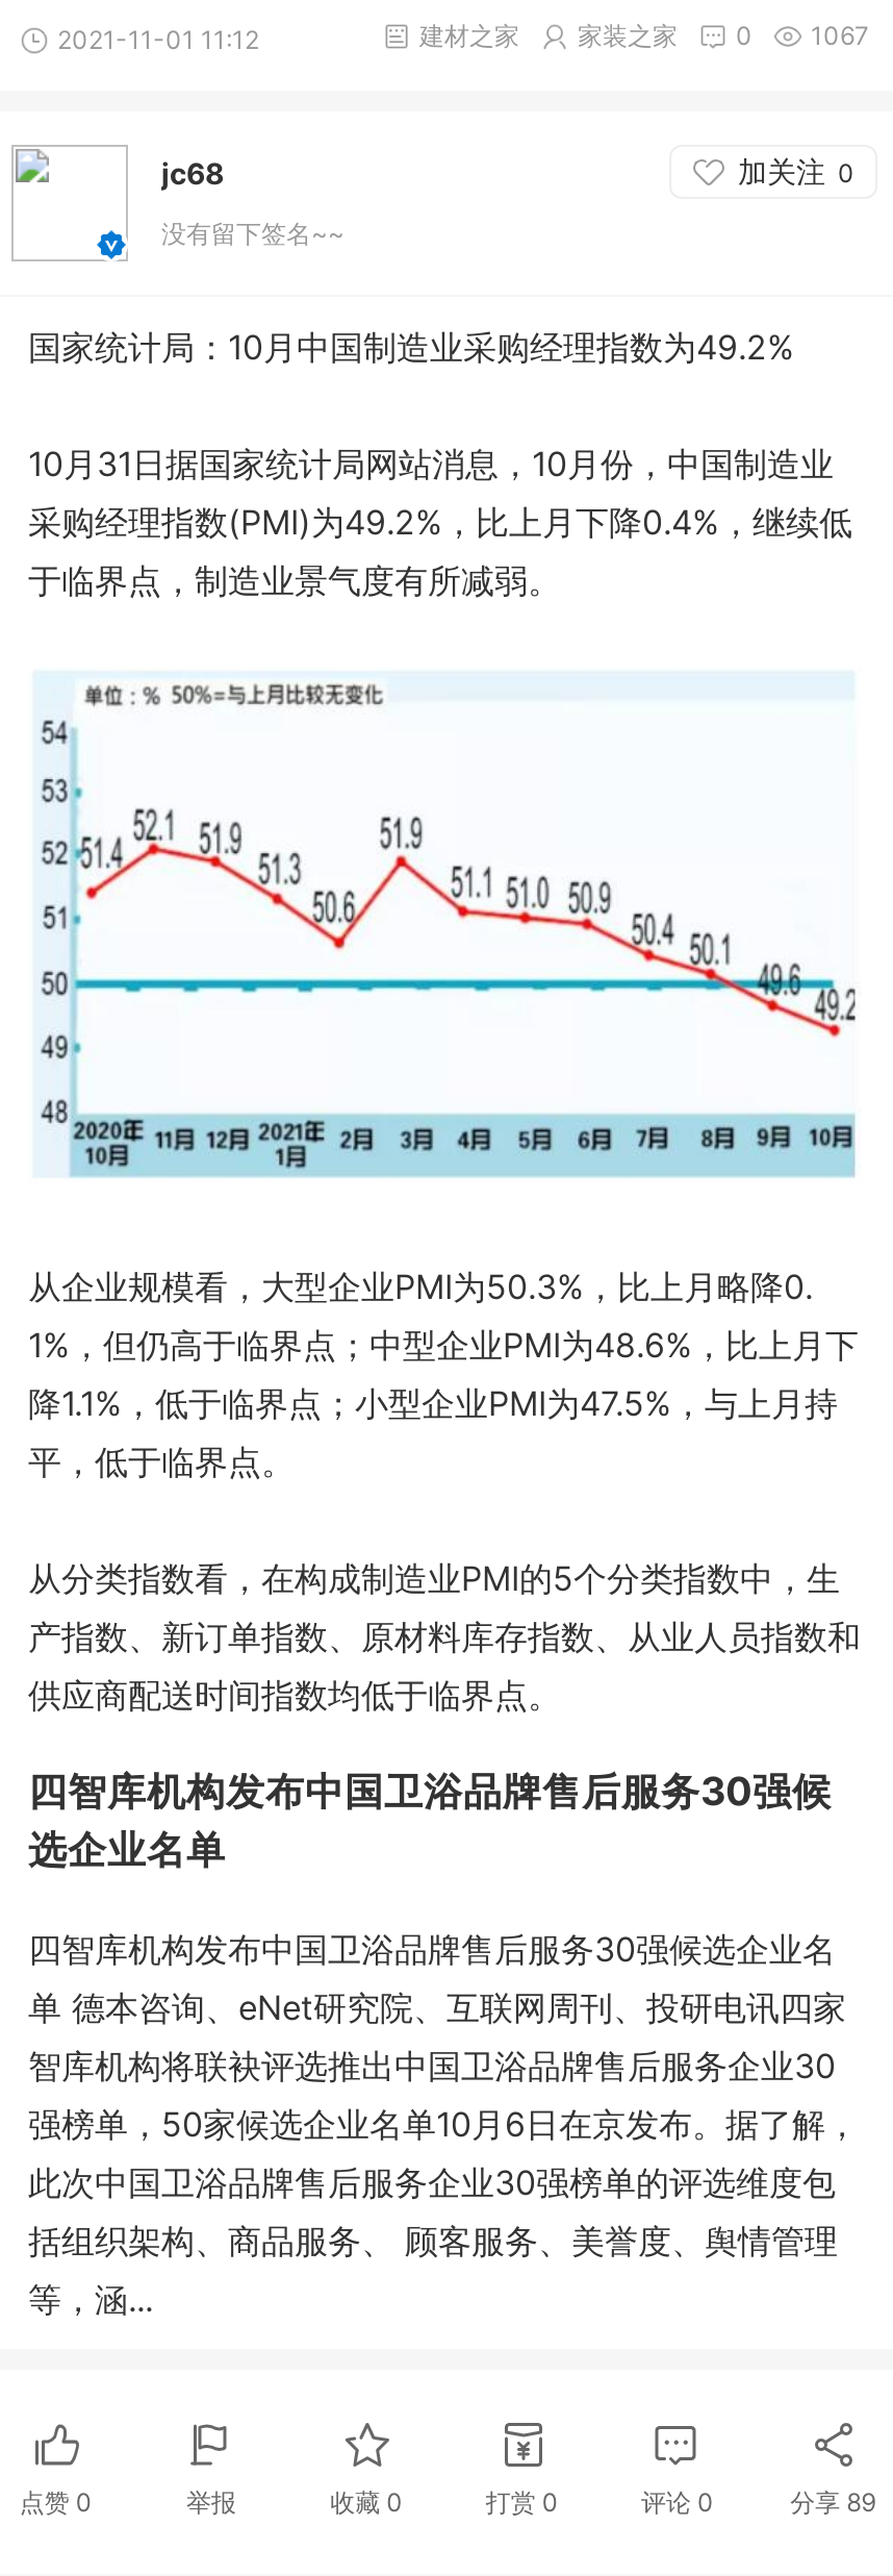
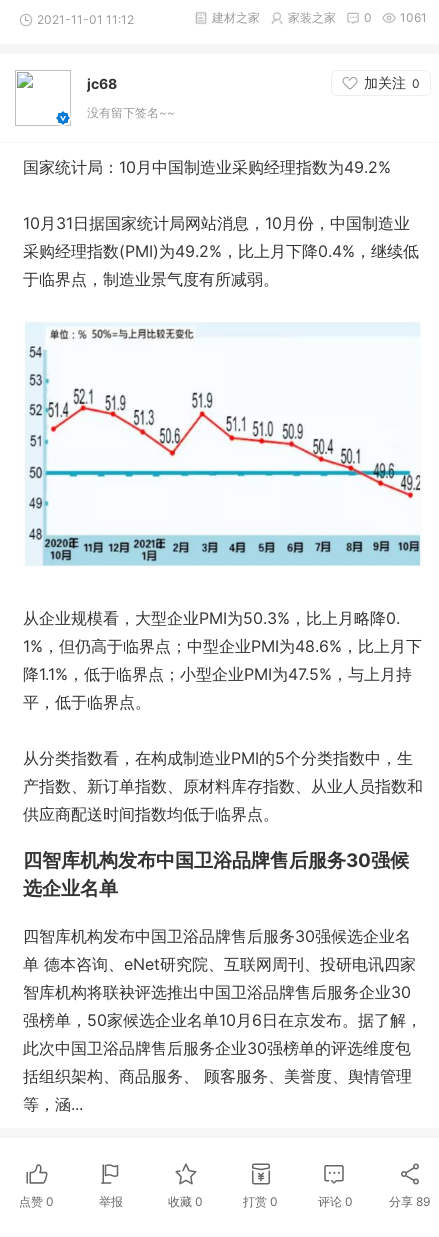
[419,20,869,51] 建材之家 家装之家 0 1067 -> [212,10,427,25] 建材之家 家装之家 0 1061

